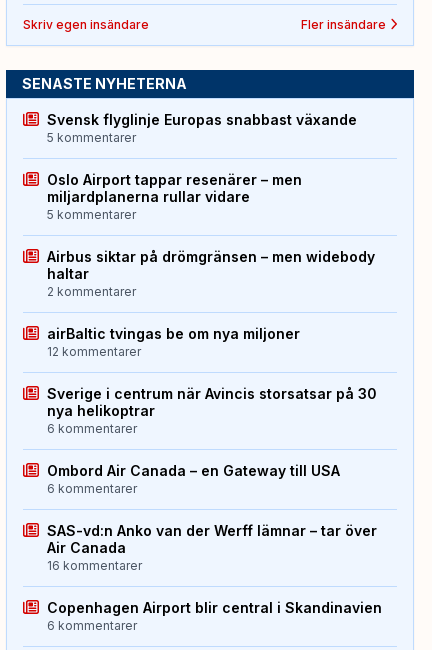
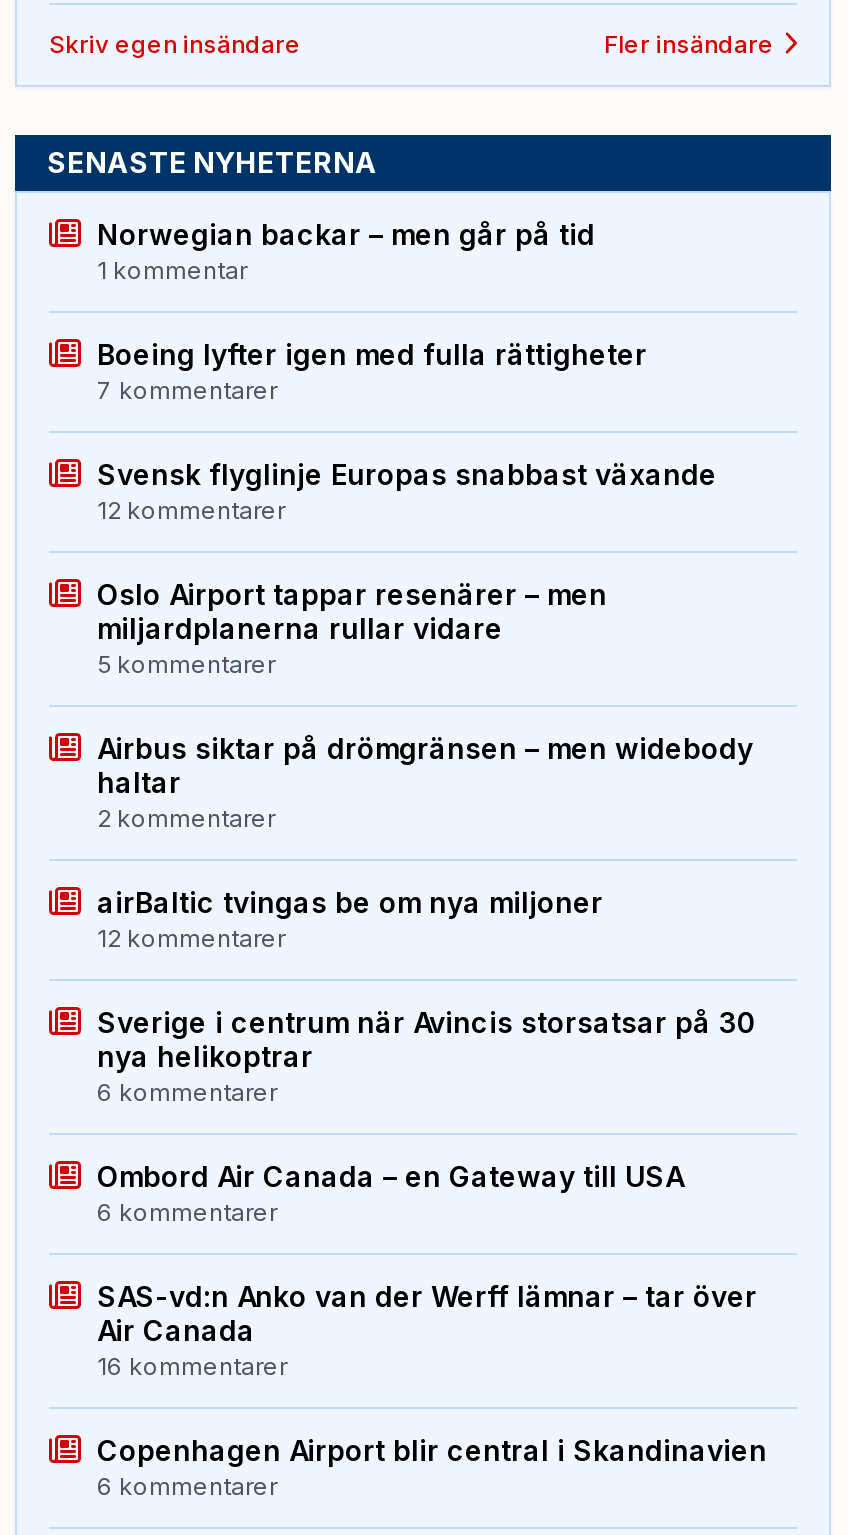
none -> [97,216,647,404] Norwegian backar – men går på tid | 1 kommentar | Boeing lyfter igen med fulla rättigheter | 7 kommentarer
[47,130,136,145] 5 kommentarer -> [97,494,285,524] 12 kommentarer

